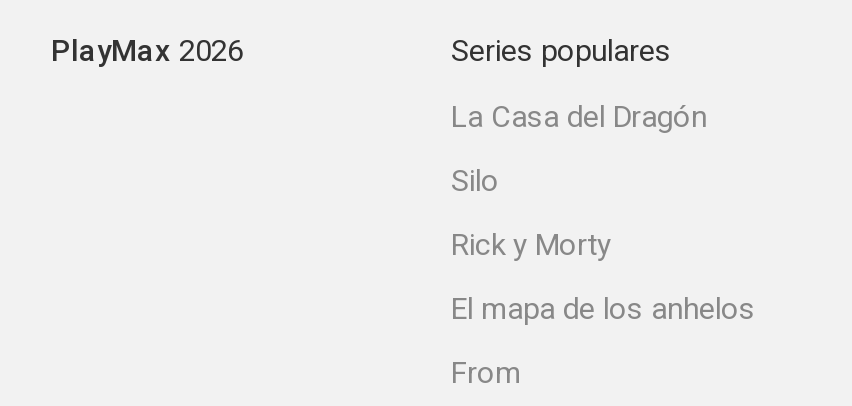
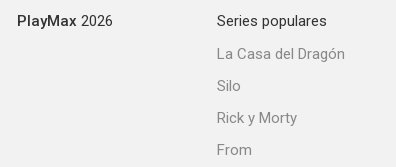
[451,291,755,327] El mapa de los anhelos -> none

